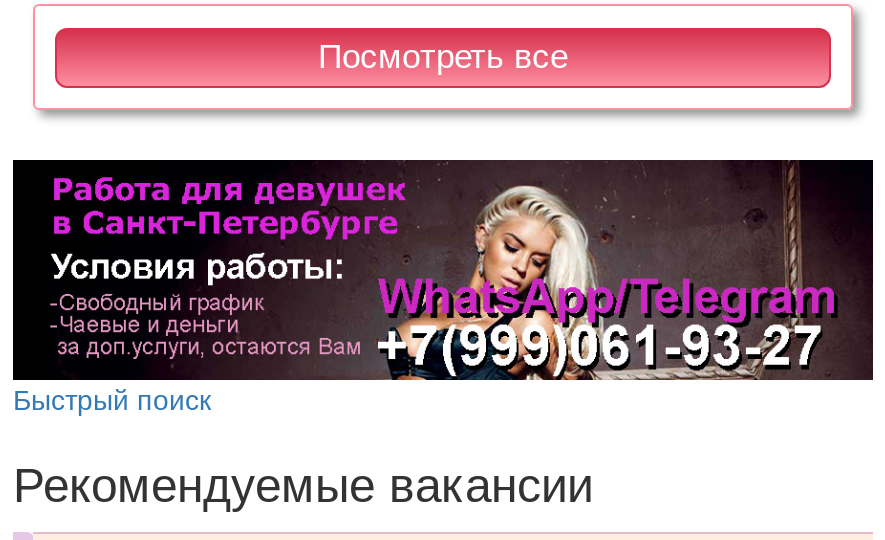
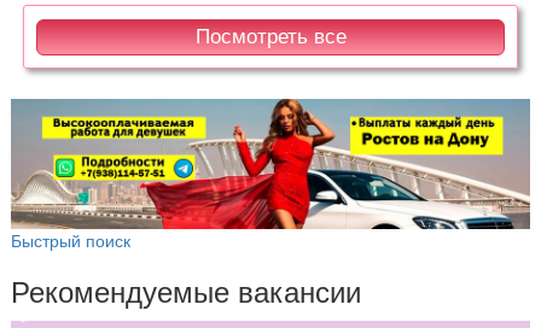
[11,158,875,382] [image] -> [10,98,531,230] [image]

